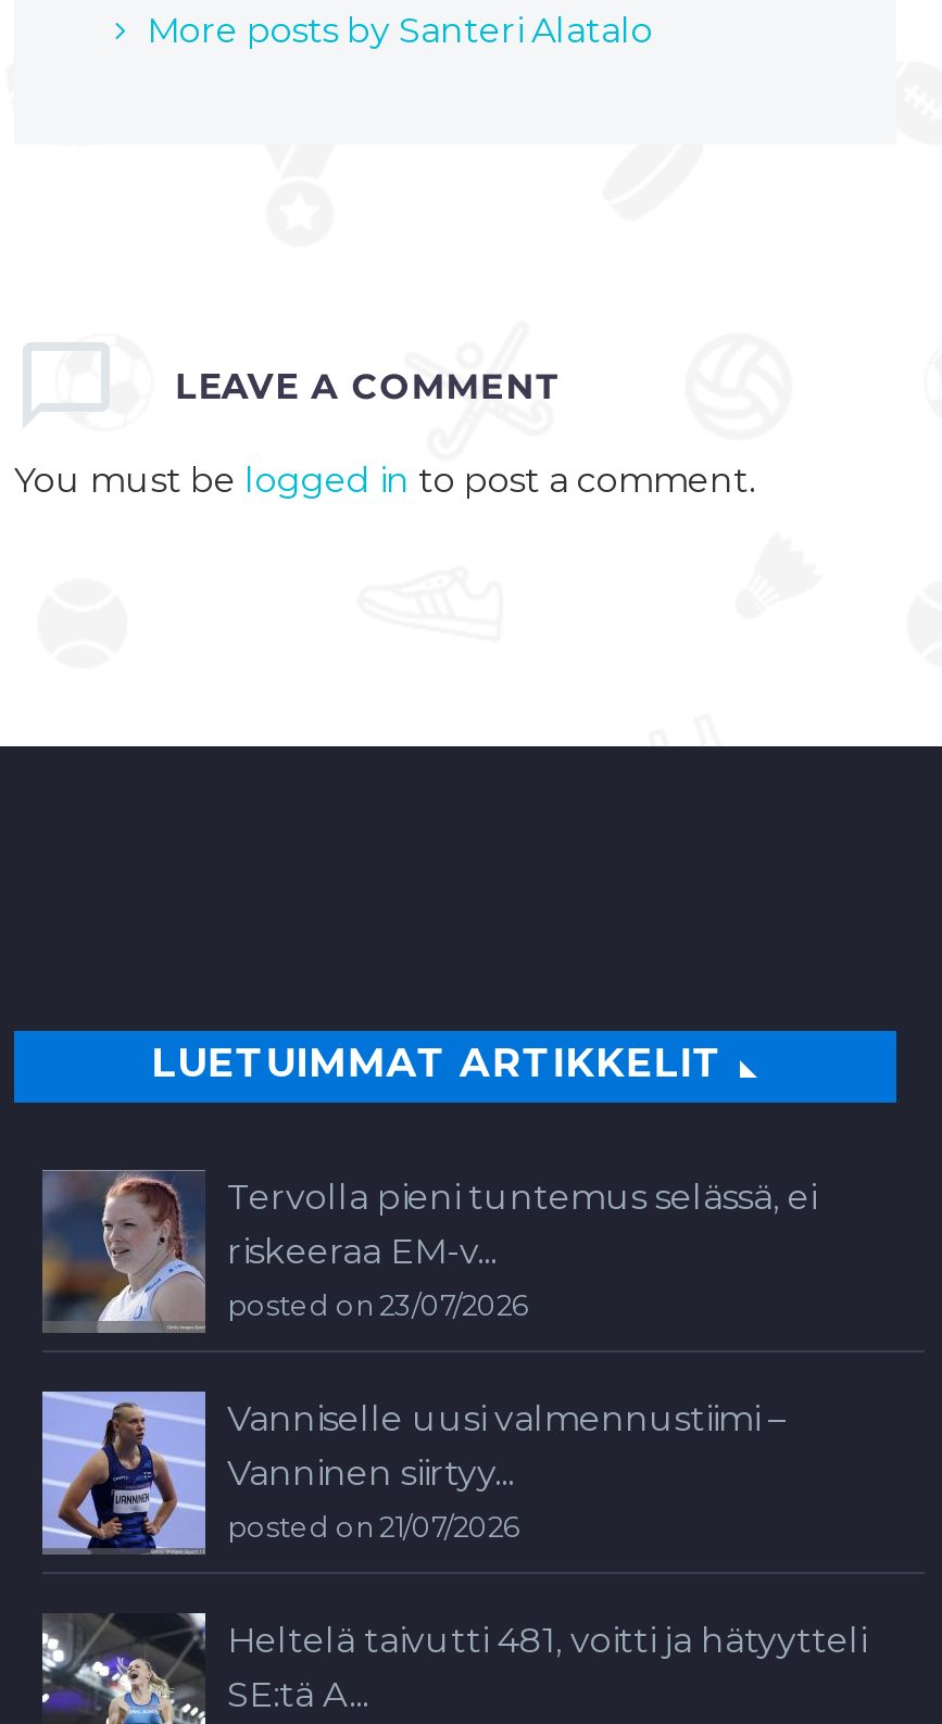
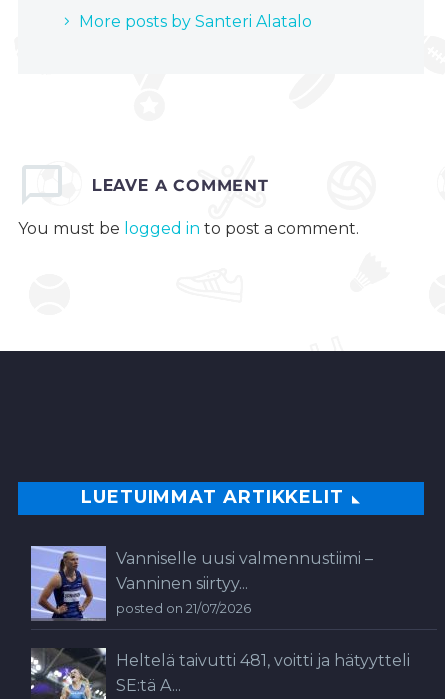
[42,1170,816,1333] [image] | Tervolla pieni tuntemus selässä, ei | riskeeraa EM-v... | posted on 23/07/2026 -> none

